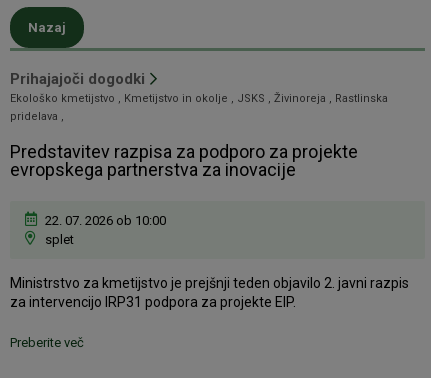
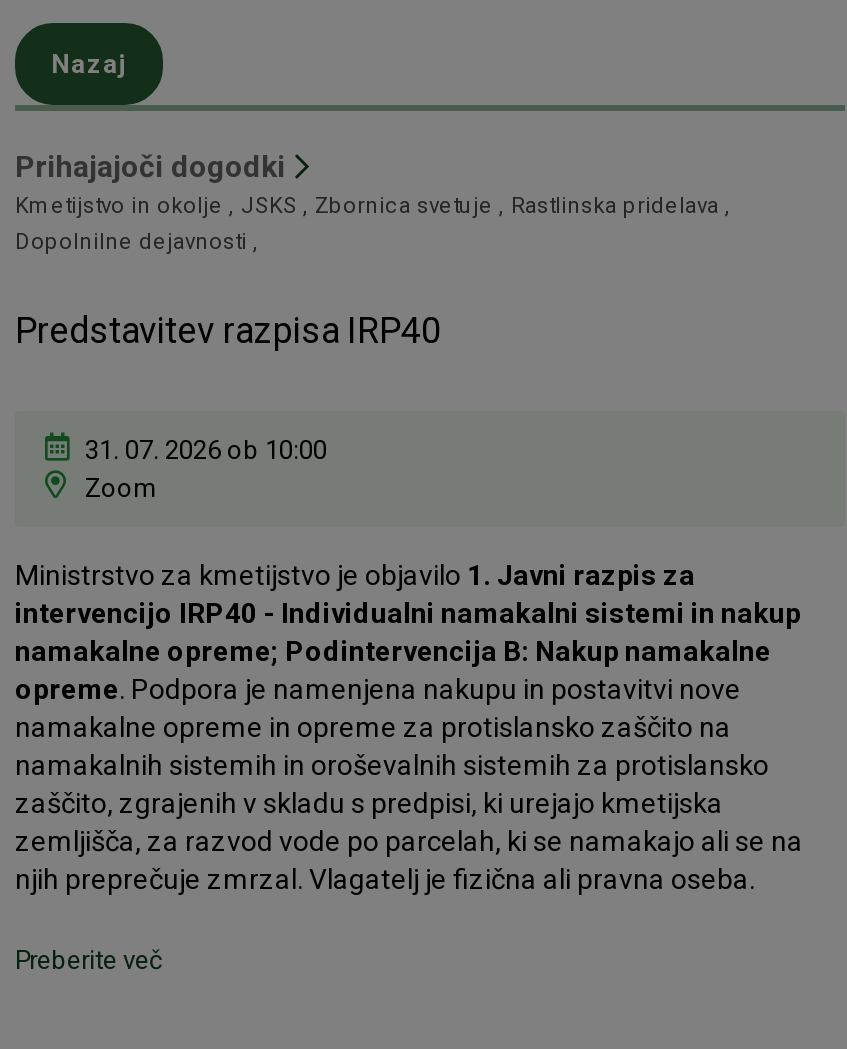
[10,92,388,123] Ekološko kmetijstvo , Kmetijstvo in okolje , JSKS , Živinoreja , Rastlinska | pridelava , -> [15,193,731,255] Kmetijstvo in okolje , JSKS , Zbornica svetuje , Rastlinska pridelava , | Dopolnilne dejavnosti ,
[10,141,358,180] Predstavitev razpisa za podporo za projekte | evropskega partnerstva za inovacije -> [15,309,441,351] Predstavitev razpisa IRP40
[45,213,166,247] 22. 07. 2026 ob 10:00 | splet -> [85,435,327,503] 31. 07. 2026 ob 10:00 | Zoom
[10,275,409,310] Ministrstvo za kmetijstvo je prejšnji teden objavilo 2. javni razpis | za intervencijo IRP31 podpora za projekte EIP. -> [15,559,803,895] Ministrstvo za kmetijstvo je objavilo 1. Javni razpis za | intervencijo IRP40 - Individualni namakalni sistemi in nakup | namakalne opreme; Podintervencija B: Nakup namakalne | opreme. Podpora je namenjena nakupu in postavitvi nove | namakalne opreme in opreme za protislansko zaščito na | namakalnih sistemih in oroševalnih sistemih za protislansko | zaščito, zgrajenih v skladu s predpisi, ki urejajo kmetijska | zemljišča, za razvod vode po parcelah, ki se namakajo ali se na | njih preprečuje zmrzal. Vlagatelj je fizična ali pravna oseba.

